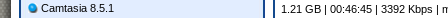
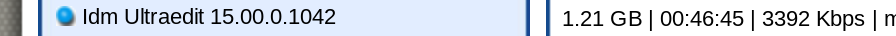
[41,2,114,14] Camtasia 8.5.1 -> [82,4,336,28] Idm Ultraedit 15.00.0.1042

